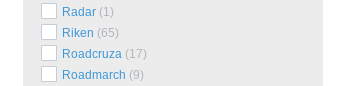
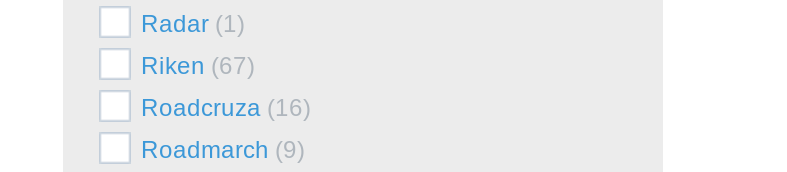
[62,26,119,40] Riken (65) -> [141,52,255,80] Riken (67)
[62,47,147,61] Roadcruza (17) -> [141,94,311,122] Roadcruza (16)

